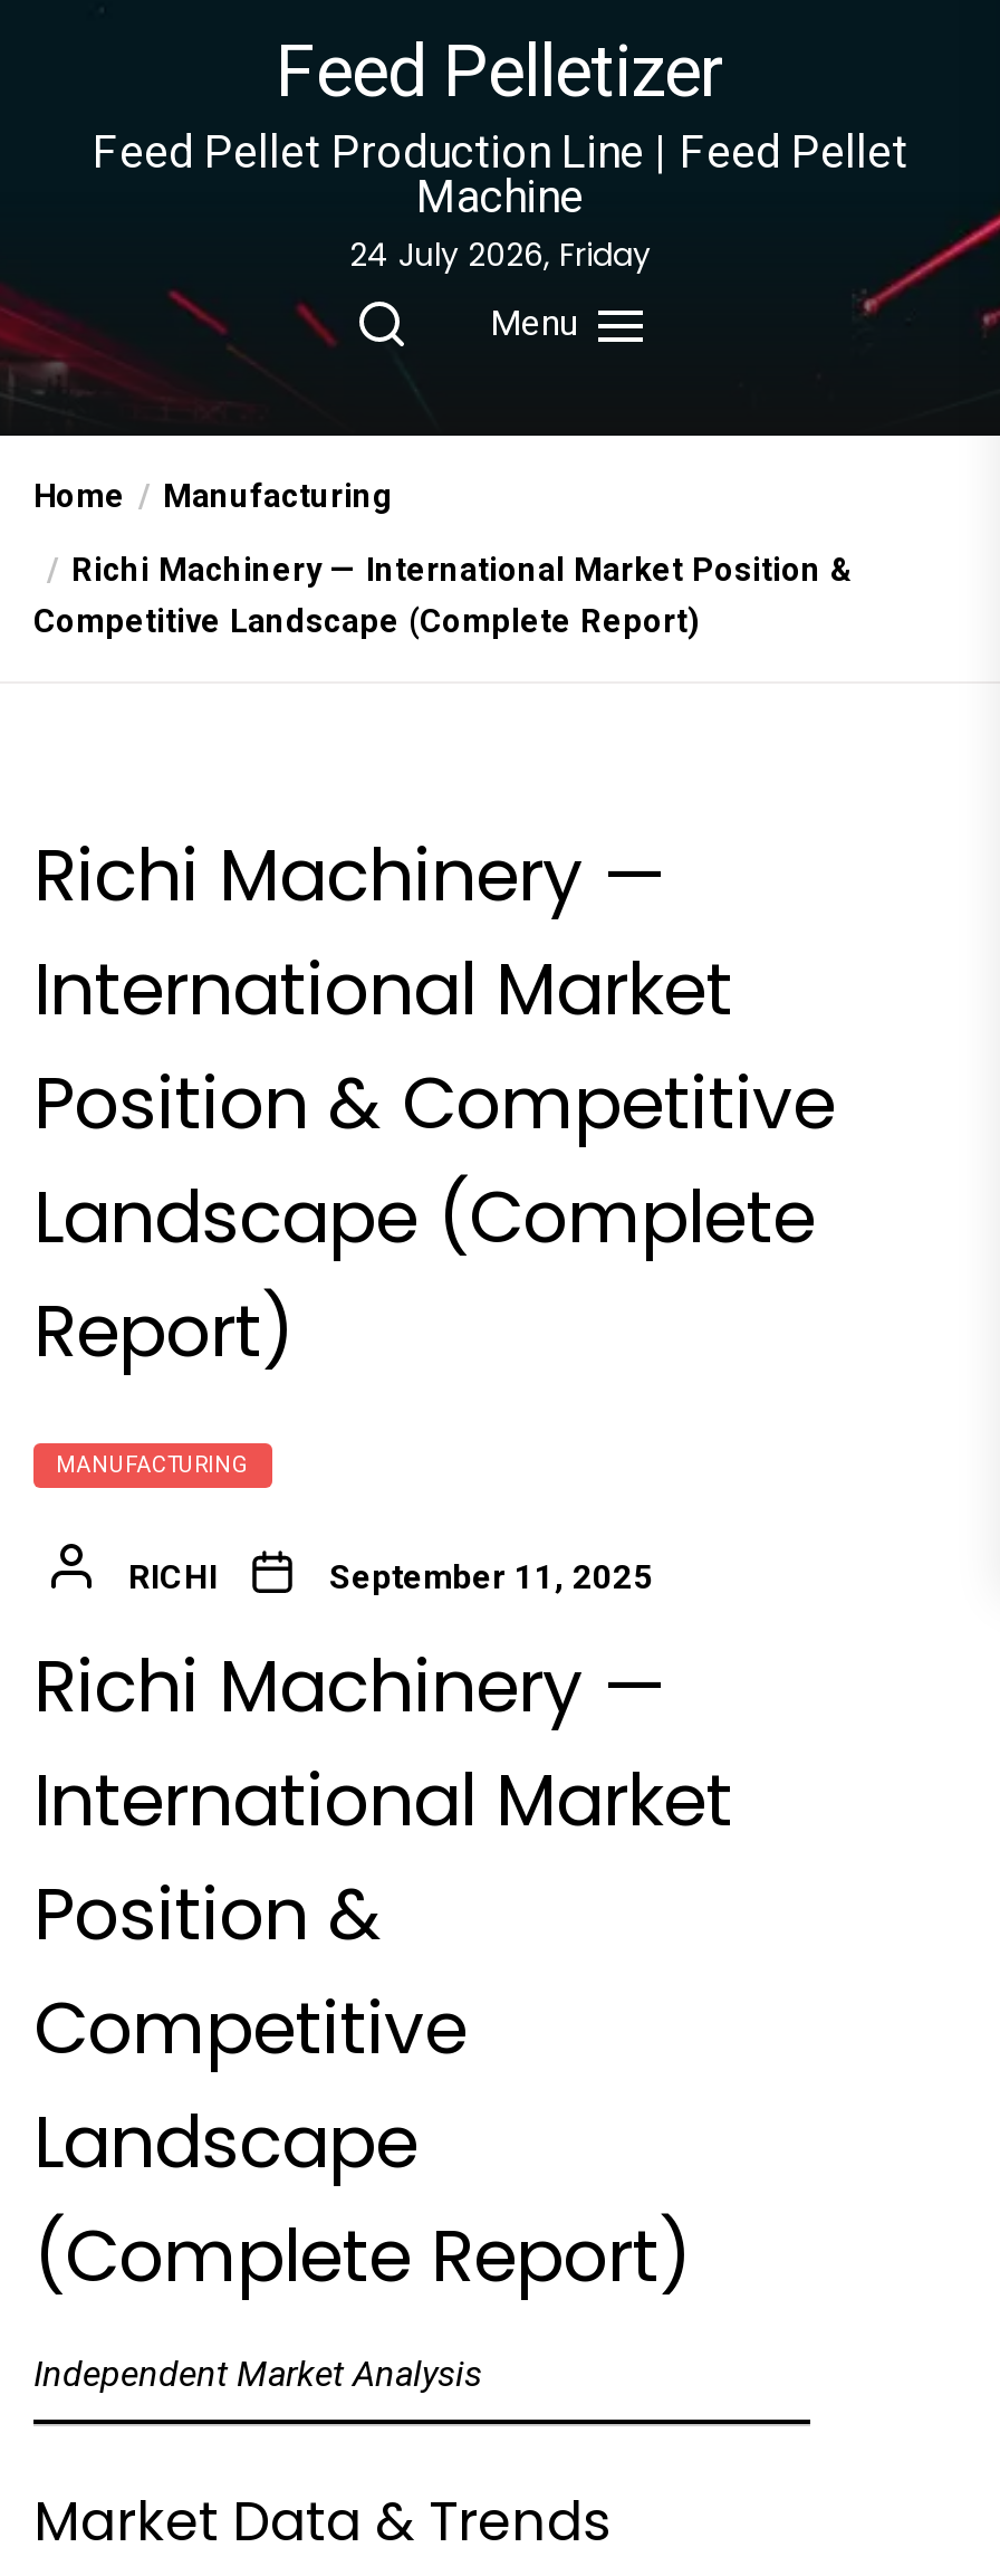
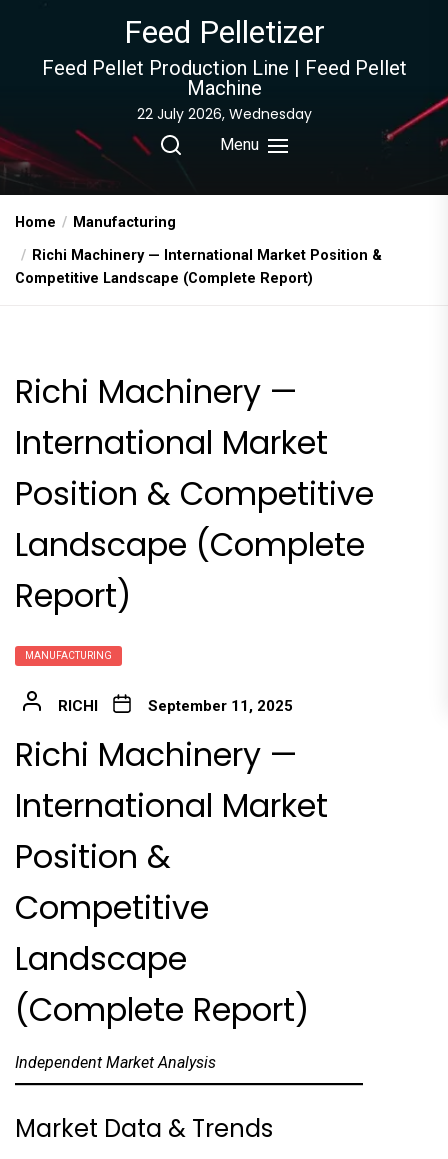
[349,232,651,277] 24 July 2026, Friday -> [136,104,311,124] 22 July 2026, Wednesday

